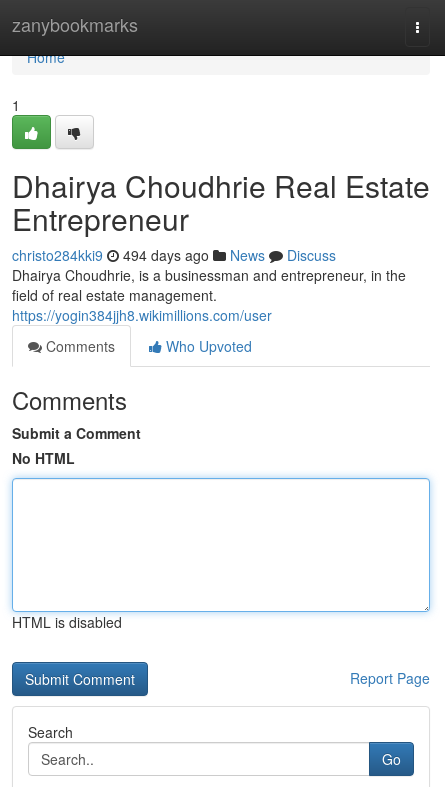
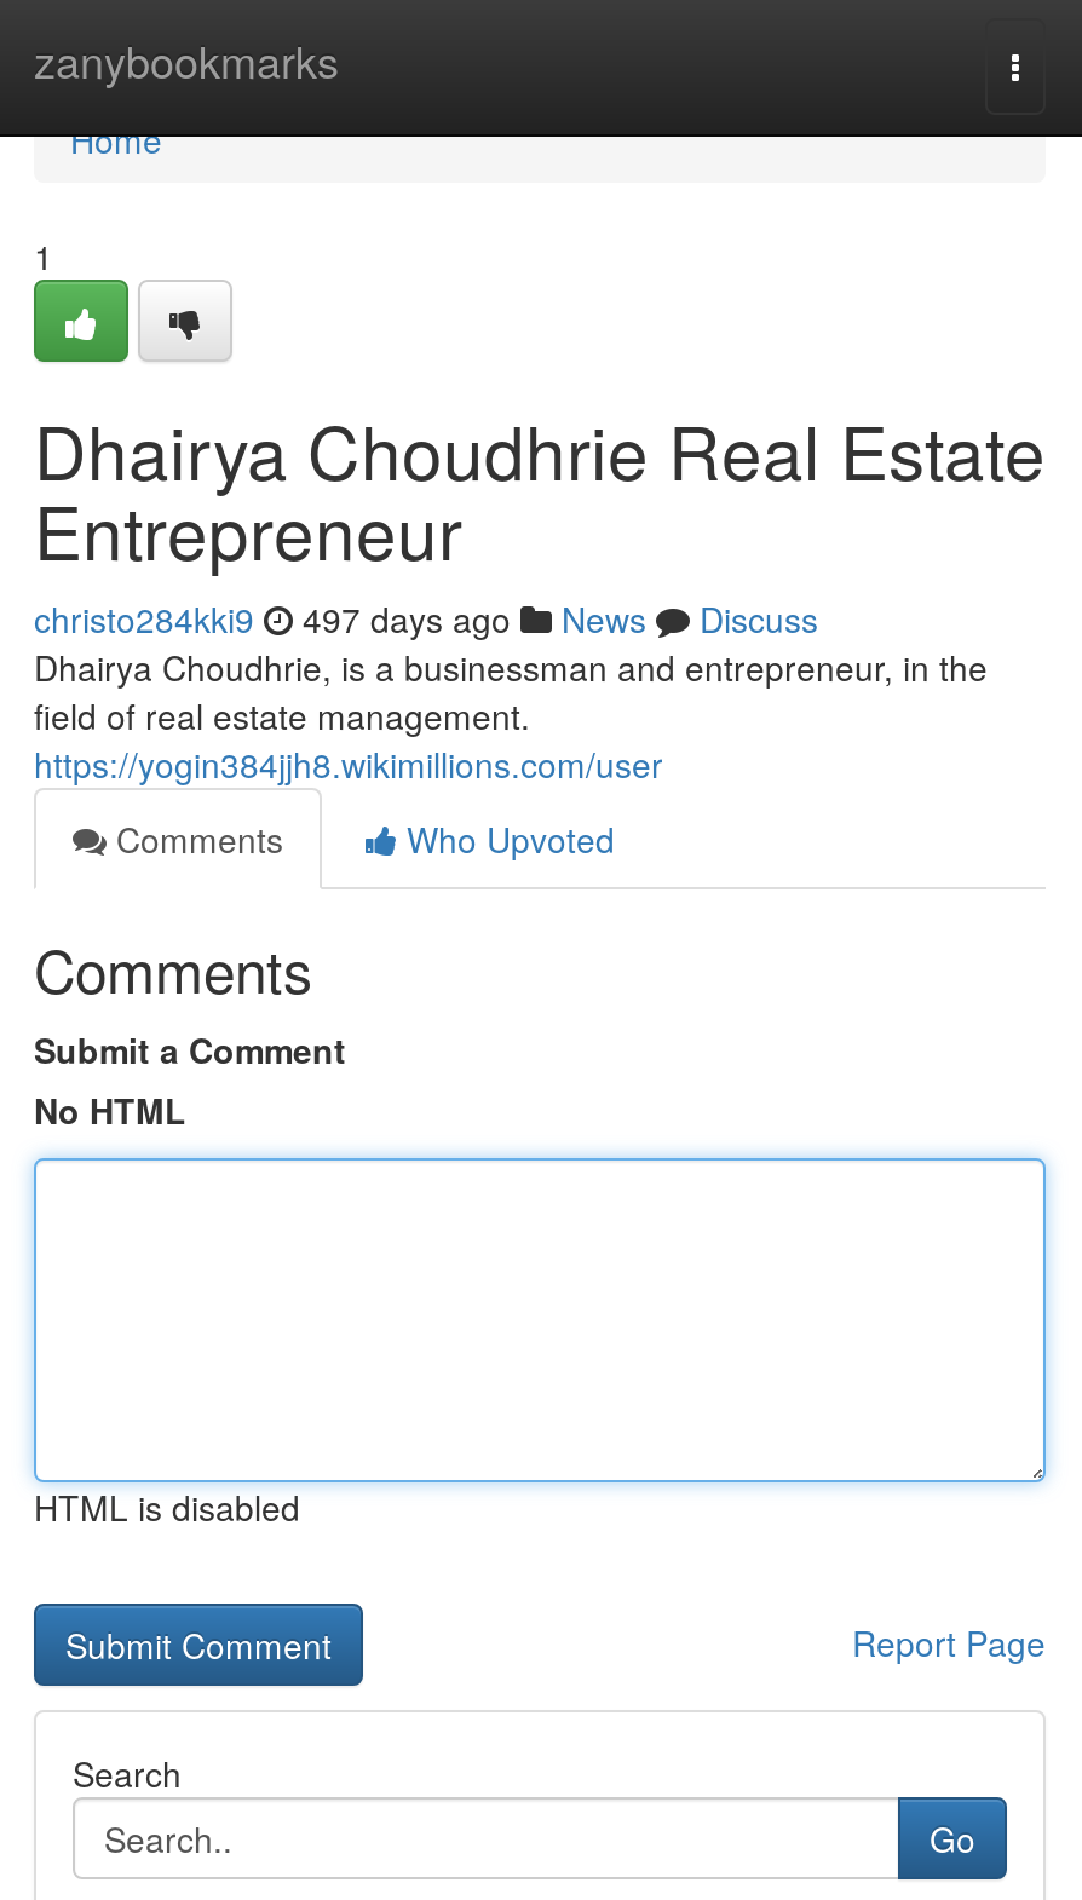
[12,245,336,265] christo284kki9 494 days ago News Discuss -> [34,594,818,643] christo284kki9 497 days ago News Discuss

